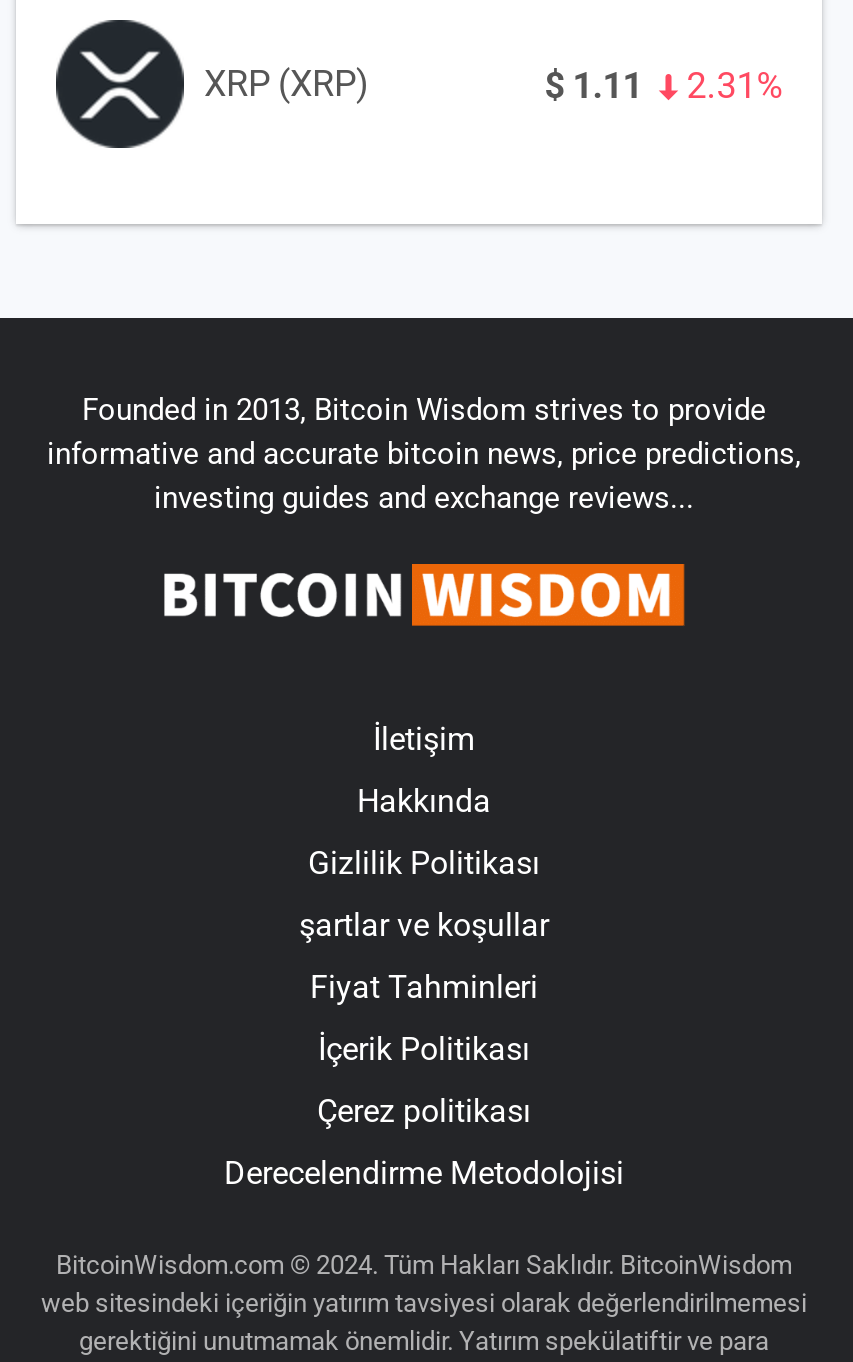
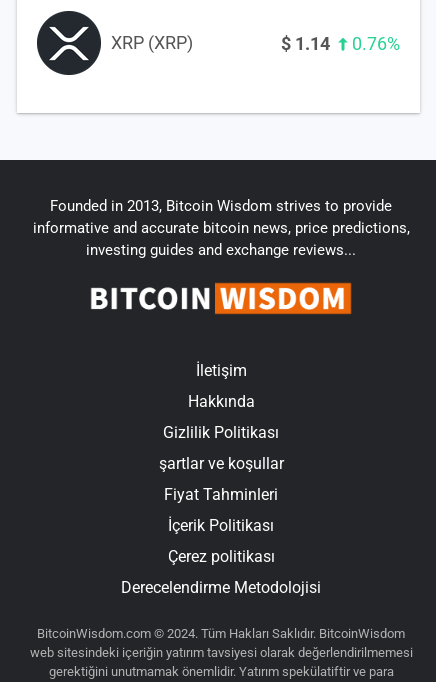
[544,65,642,107] $ 1.11 -> [281,33,330,54] $ 1.14
[686,65,782,107] 2.31% -> [352,33,400,54] 0.76%

